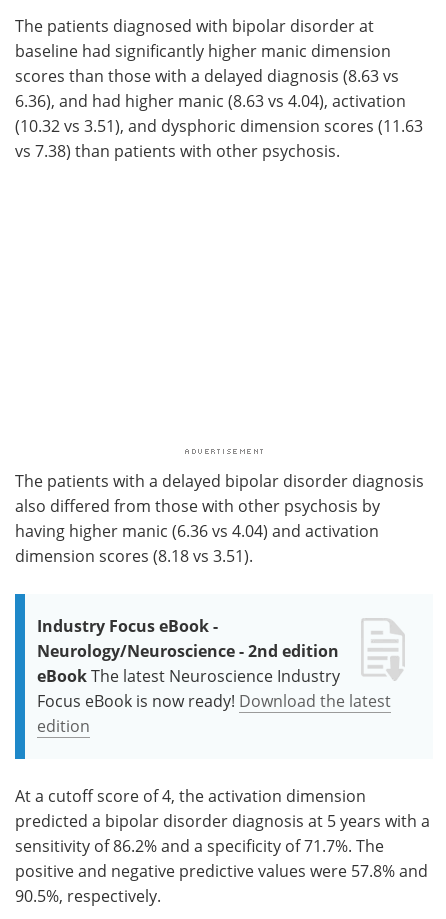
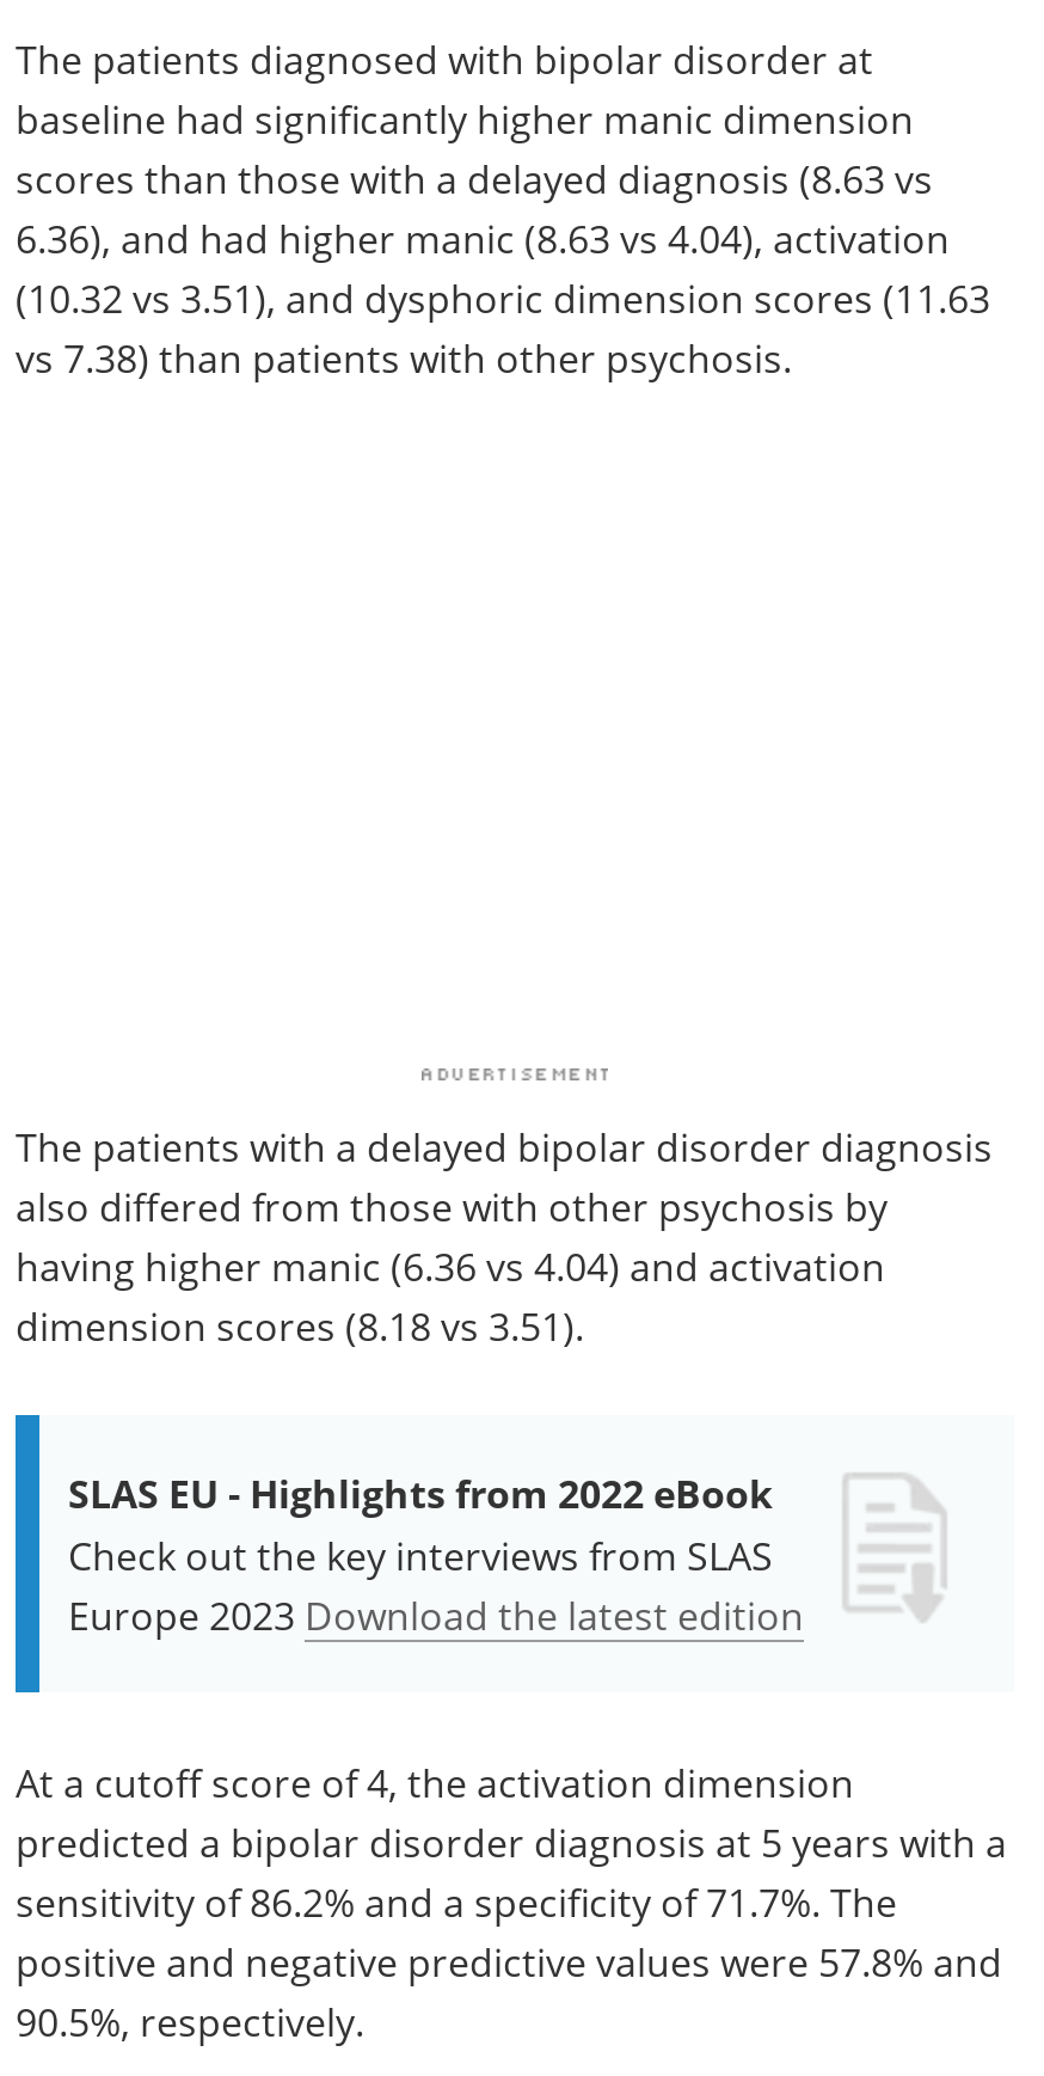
[37,615,391,737] Industry Focus eBook - | Neurology/Neuroscience - 2nd edition | eBook The latest Neuroscience Industry | Focus eBook is now ready! Download the latest | edition -> [68,1467,804,1640] SLAS EU - Highlights from 2022 eBook | Check out the key interviews from SLAS | Europe 2023 Download the latest edition

